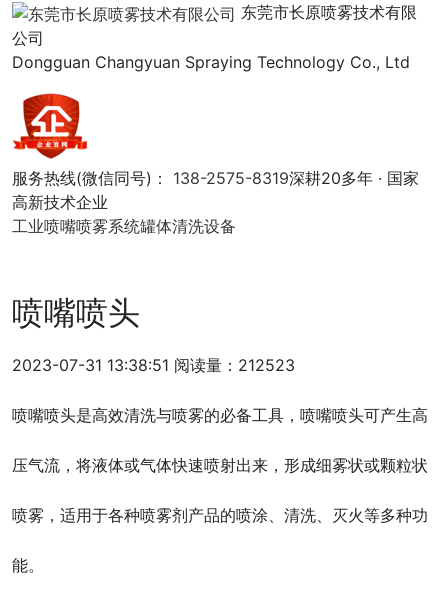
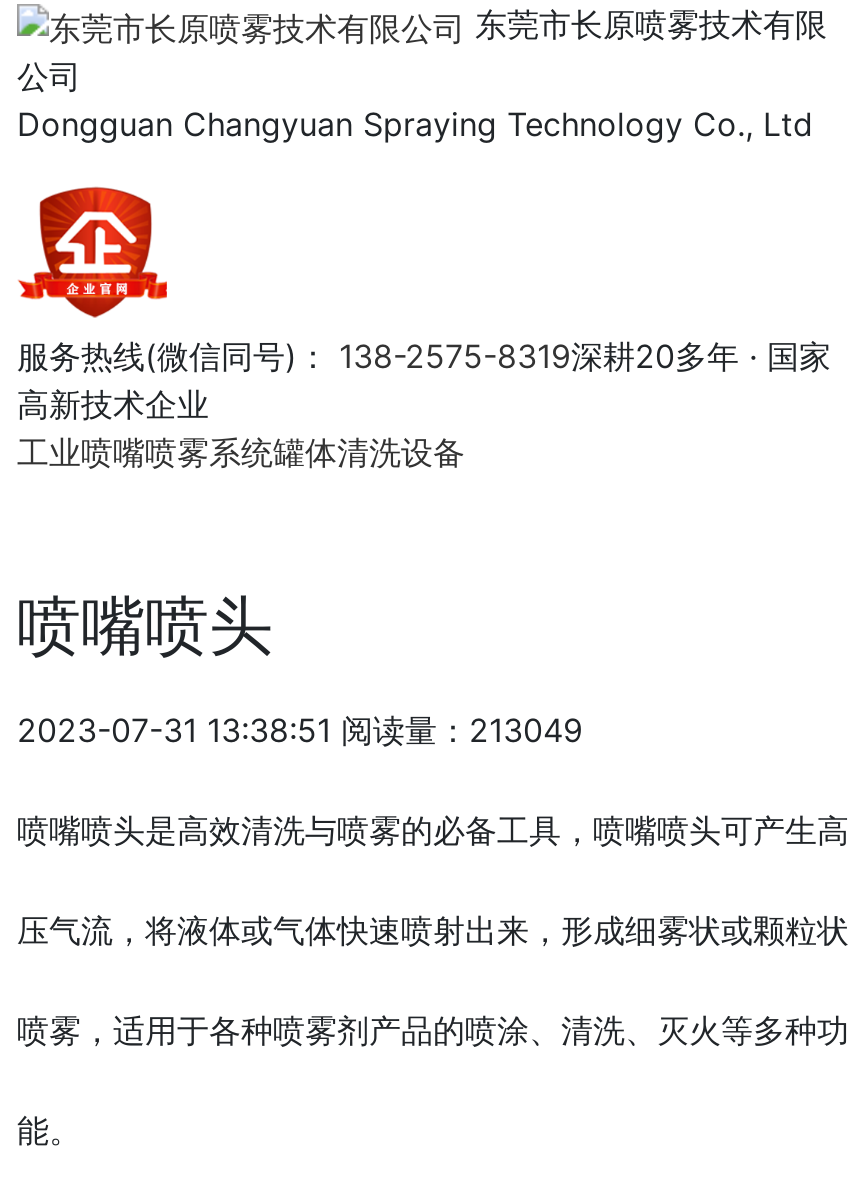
[12,355,295,375] 2023-07-31 13:38:51 阅读量：212523 -> [17,709,583,749] 2023-07-31 13:38:51 阅读量：213049

